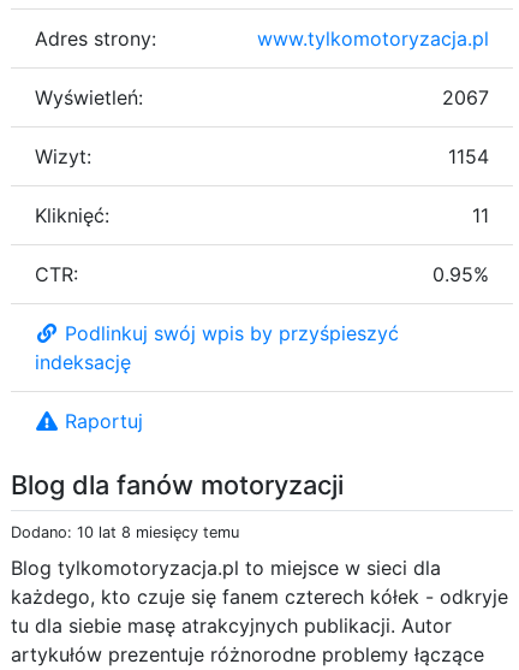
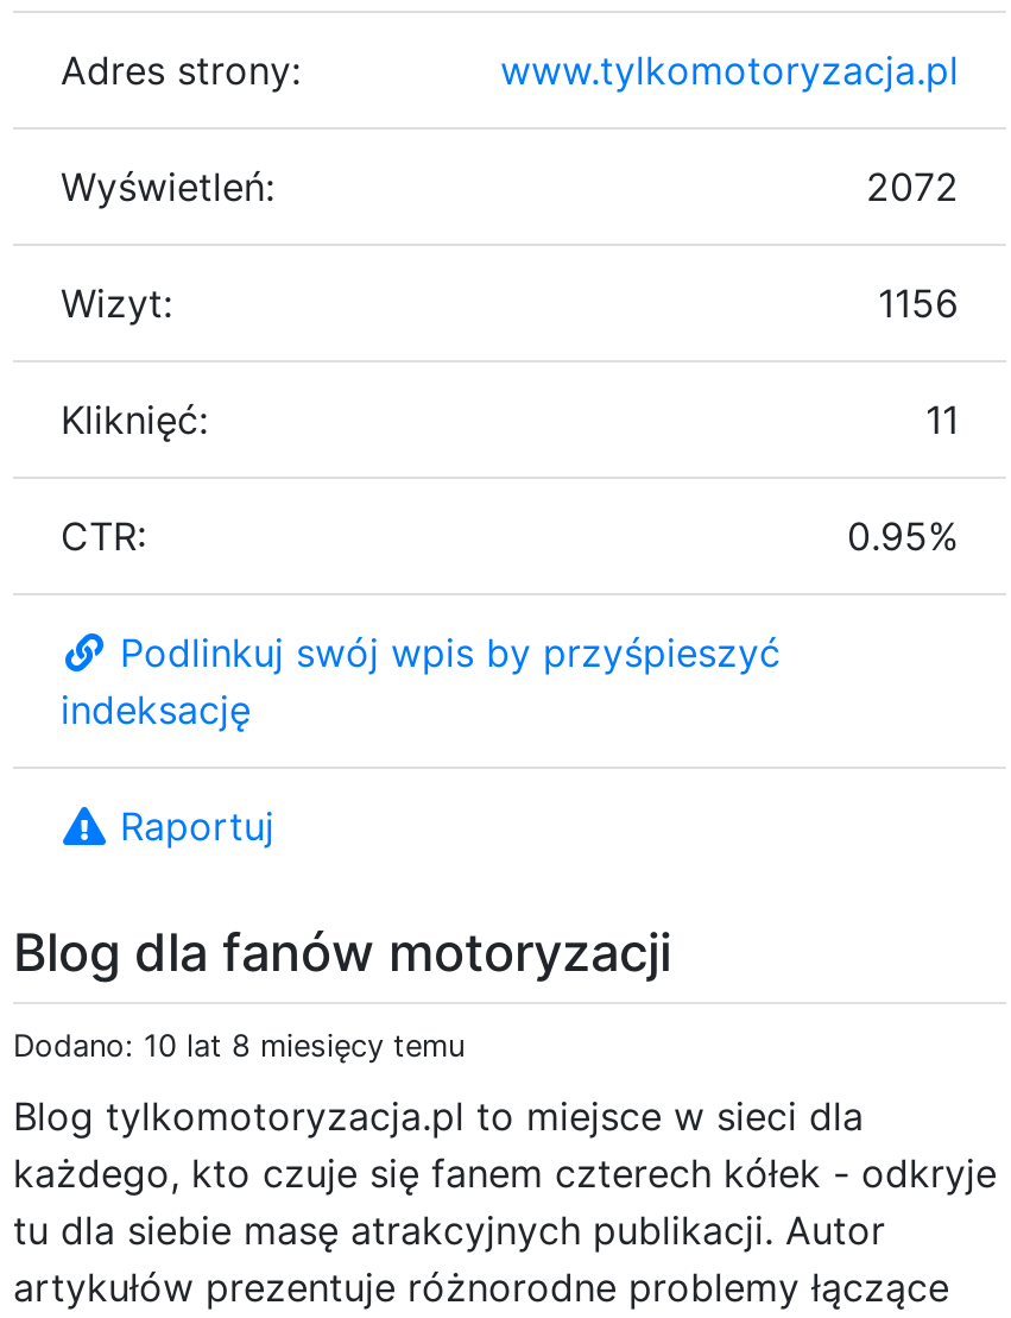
[442,85,489,109] 2067 -> [866,162,959,209] 2072
[448,144,489,168] 1154 -> [878,278,959,326] 1156

